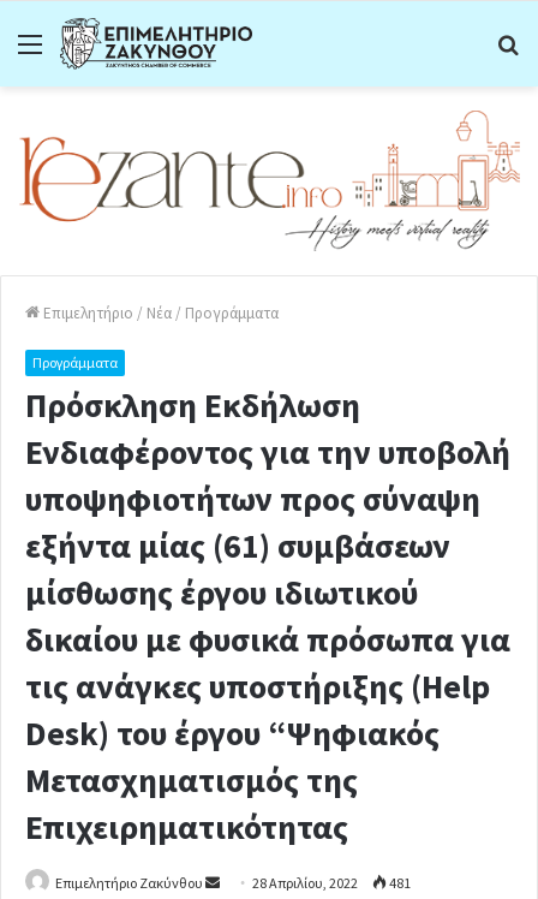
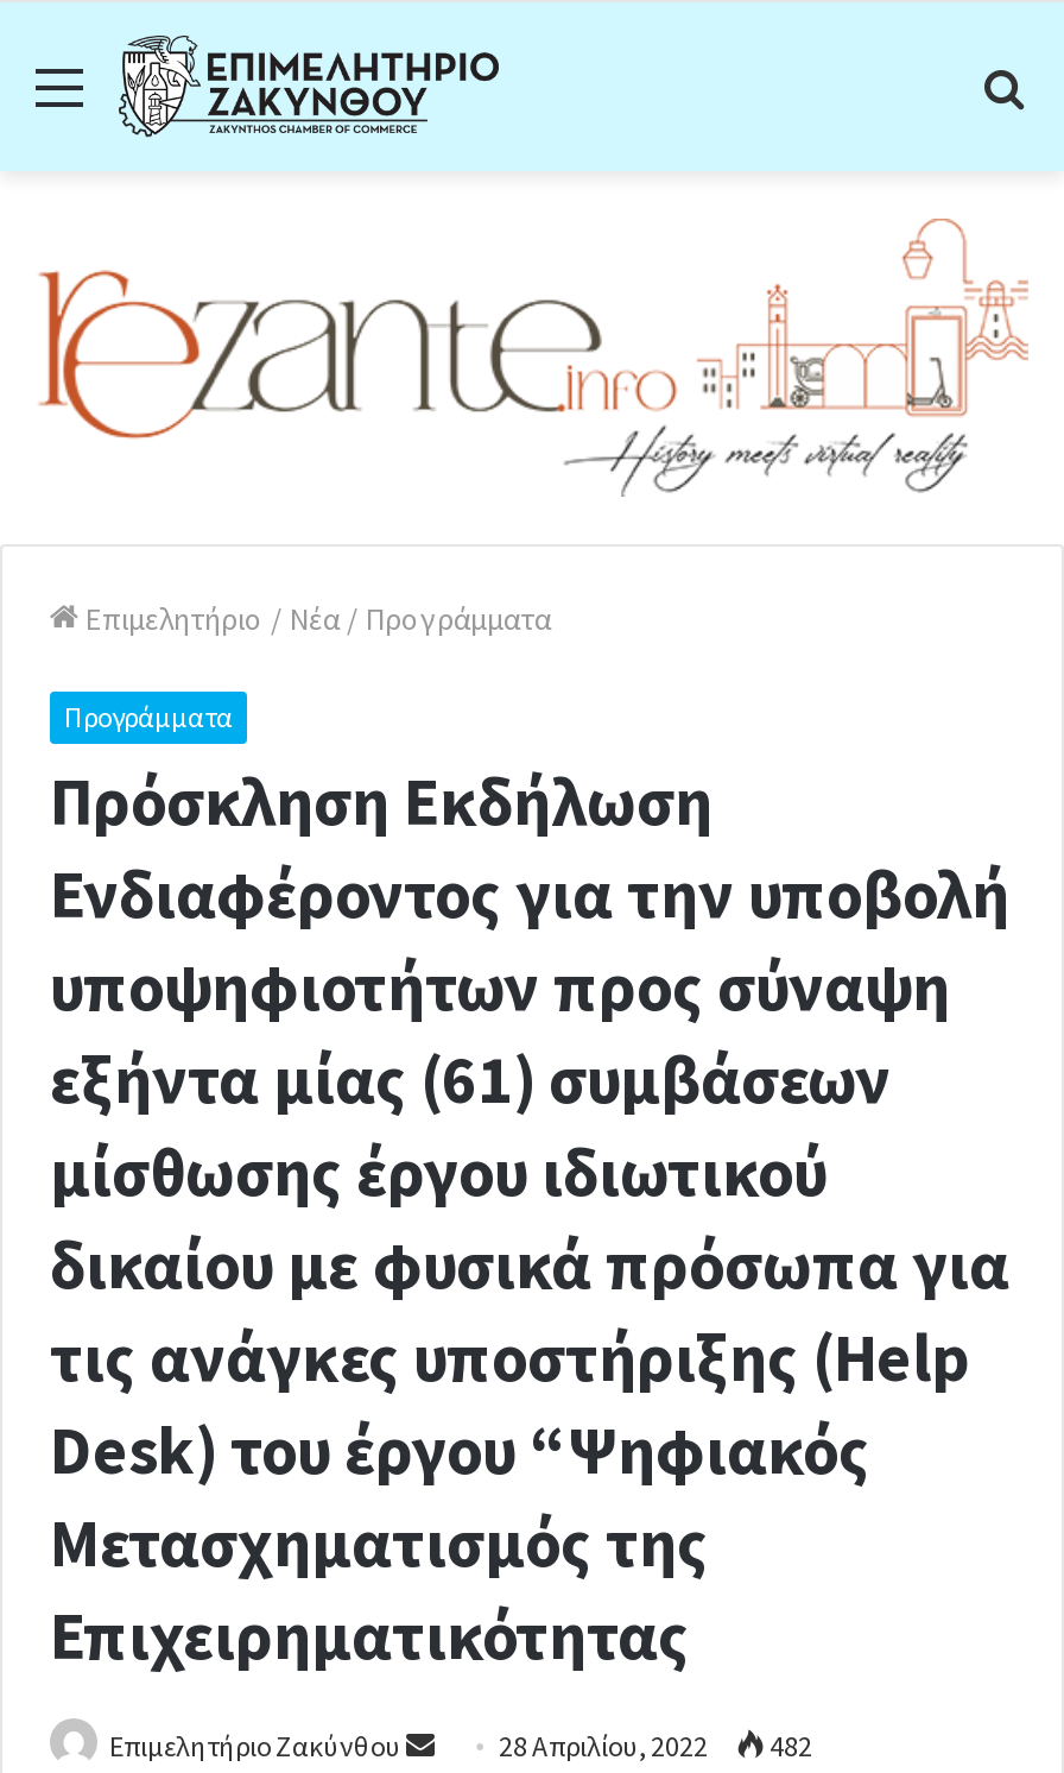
[387,873,411,891] 481 -> [765,1727,812,1763] 482

